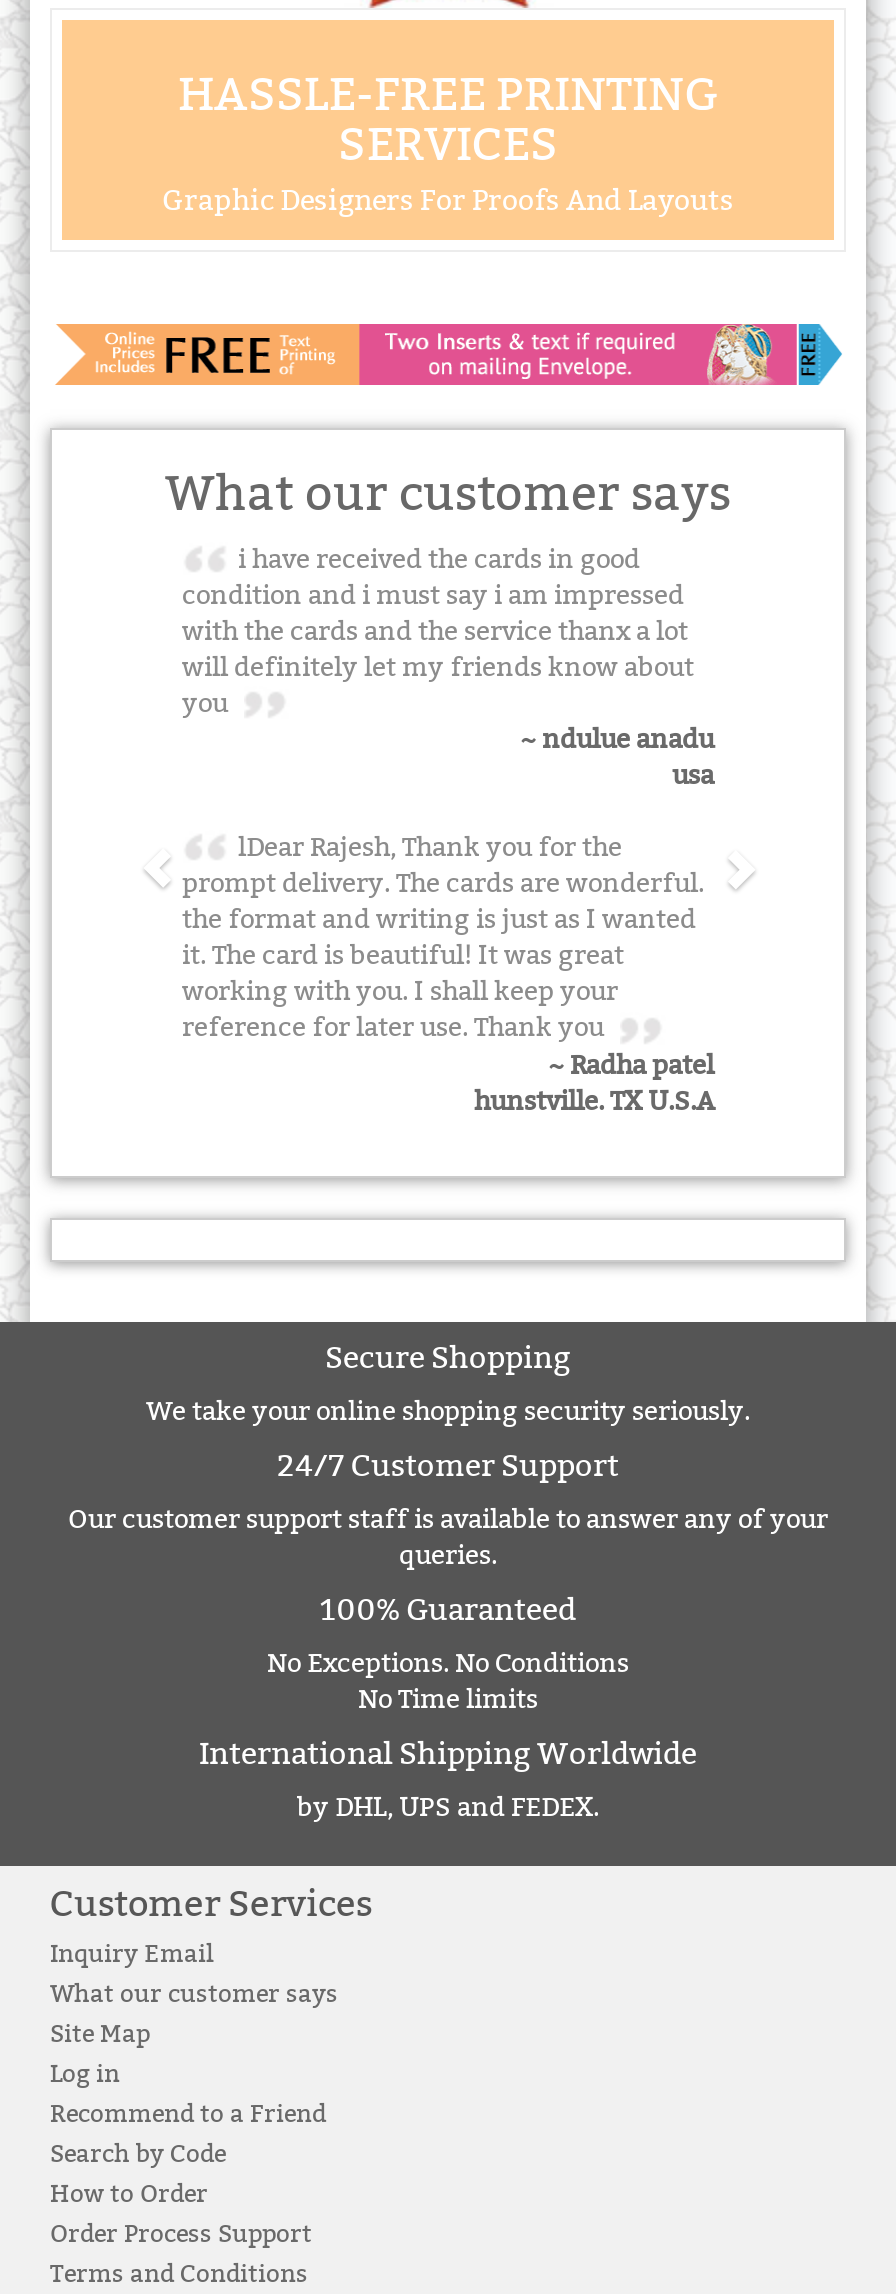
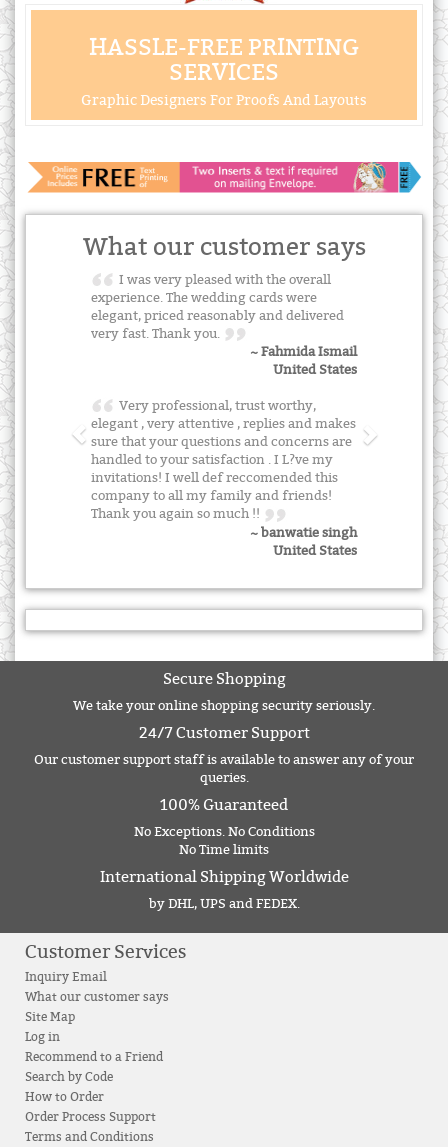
[182,543,714,792] i have received the cards in good | condition and i must say i am impressed | with the cards and the service thanx a lot | will definitely let my friends know about | you | ~ ndulue anadu | usa -> [91,272,357,378] I was very pleased with the overall | experience. The wedding cards were | elegant, priced reasonably and delivered | very fast. Thank you. | ~ Fahmida Ismail | United States
[182,832,714,1117] lDear Rajesh, Thank you for the | prompt delivery. The cards are wonderful. | the format and writing is just as I wanted | it. The card is beautiful! It was great | working with you. I shall keep your | reference for later use. Thank you | ~ Radha patel | hunstville. TX U.S.A -> [91,398,357,559] Very professional, trust worthy, | elegant , very attentive , replies and makes | sure that your questions and concerns are | handled to your satisfaction . I L?ve my | invitations! I well def reccomended this | company to all my family and friends! | Thank you again so much !! | ~ banwatie singh | United States

